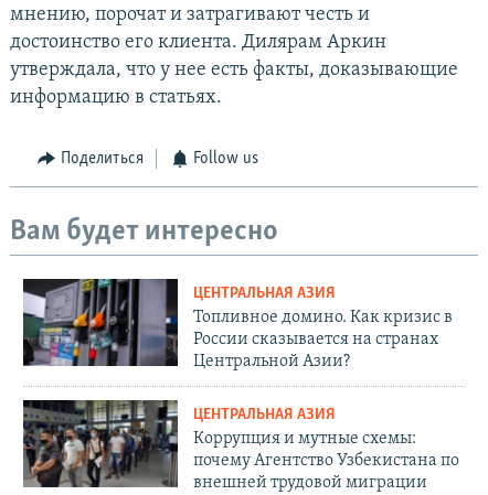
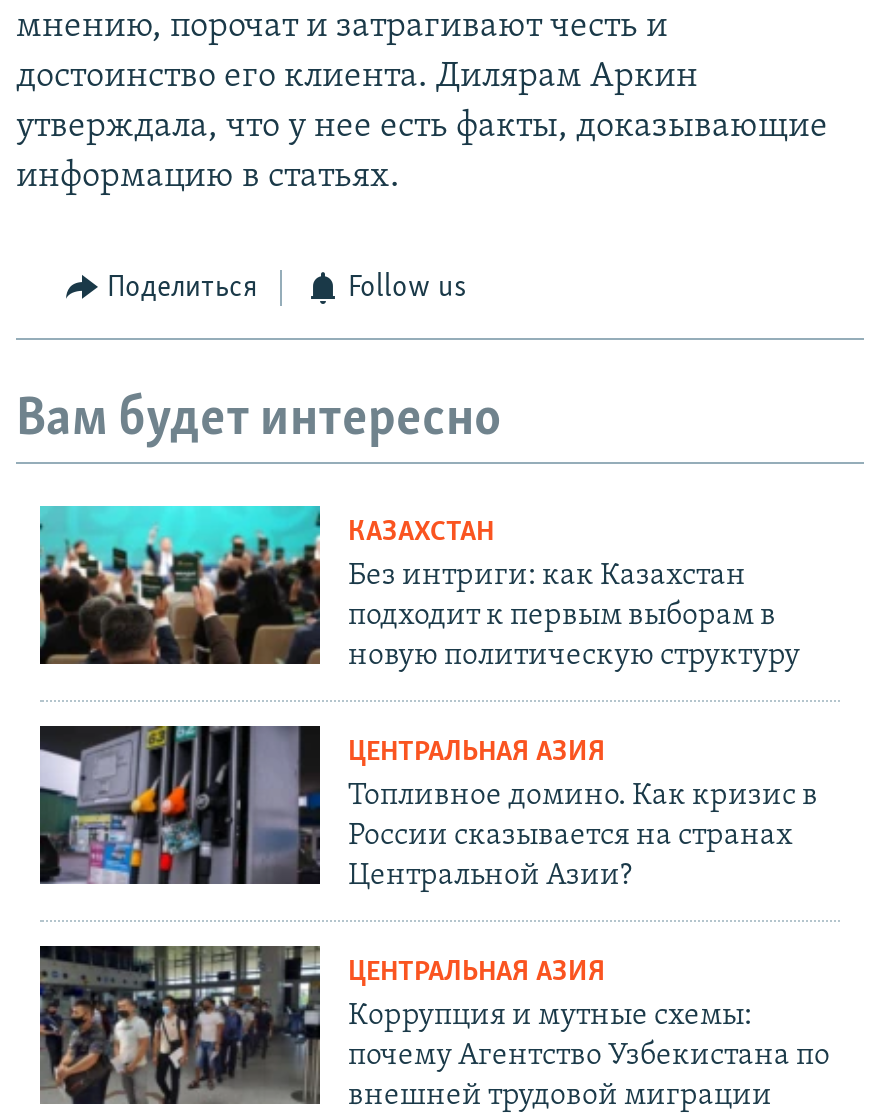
none -> [38,504,800,673] [image] | КАЗАХСТАН | Без интриги: как Казахстан | подходит к первым выборам в | новую политическую структуру

